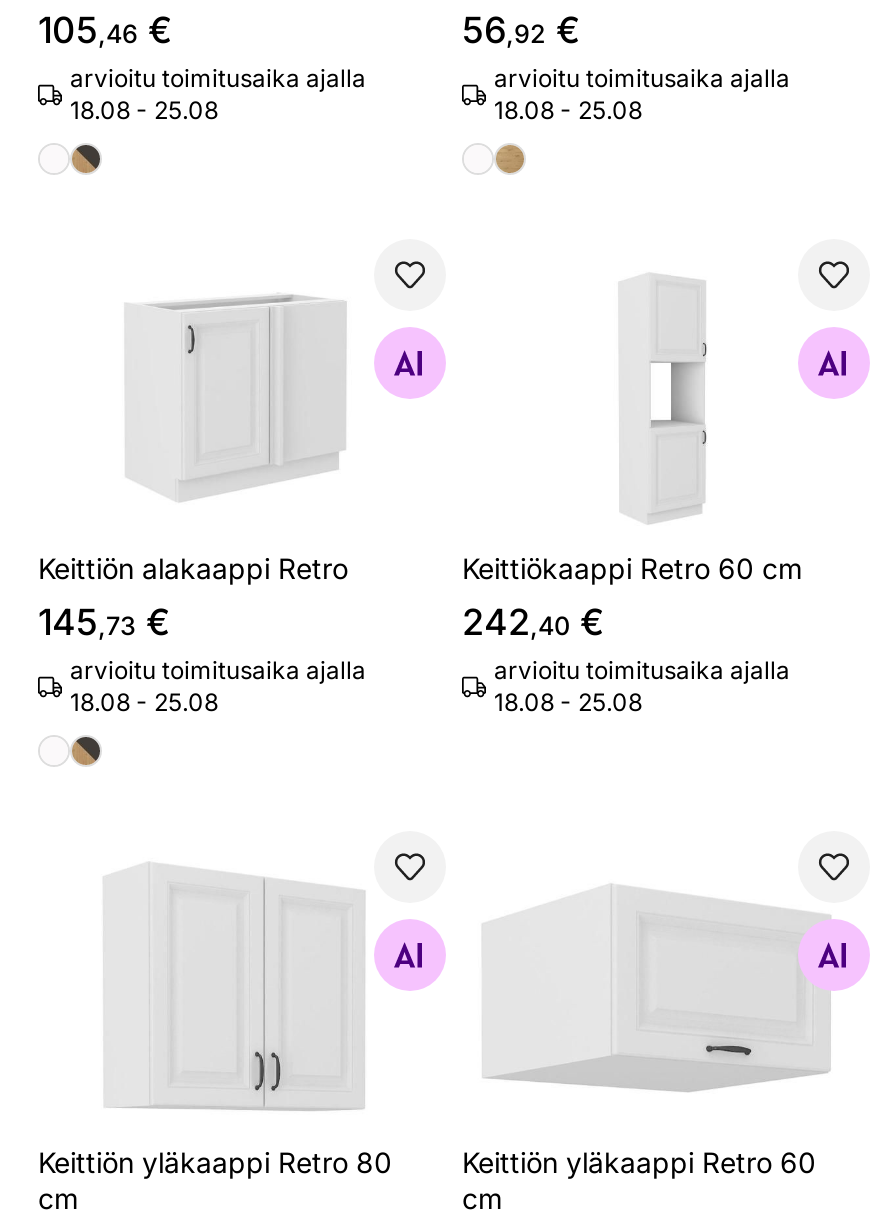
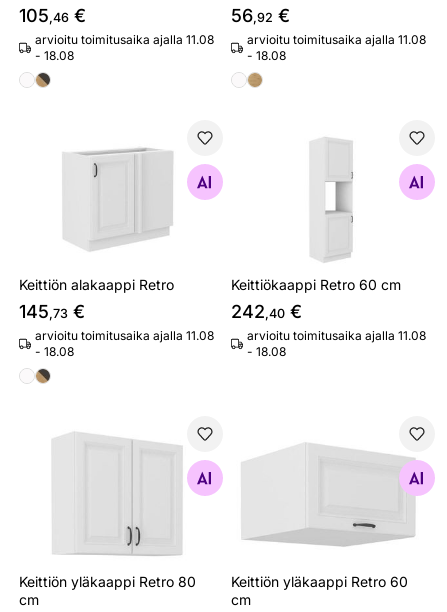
[70,63,366,125] arvioitu toimitusaika ajalla | 18.08 - 25.08 -> [35,32,214,63] arvioitu toimitusaika ajalla 11.08 | - 18.08
[494,63,790,125] arvioitu toimitusaika ajalla | 18.08 - 25.08 -> [247,32,426,63] arvioitu toimitusaika ajalla 11.08 | - 18.08
[70,655,366,717] arvioitu toimitusaika ajalla | 18.08 - 25.08 -> [35,328,214,359] arvioitu toimitusaika ajalla 11.08 | - 18.08
[494,655,790,717] arvioitu toimitusaika ajalla | 18.08 - 25.08 -> [247,328,426,359] arvioitu toimitusaika ajalla 11.08 | - 18.08

